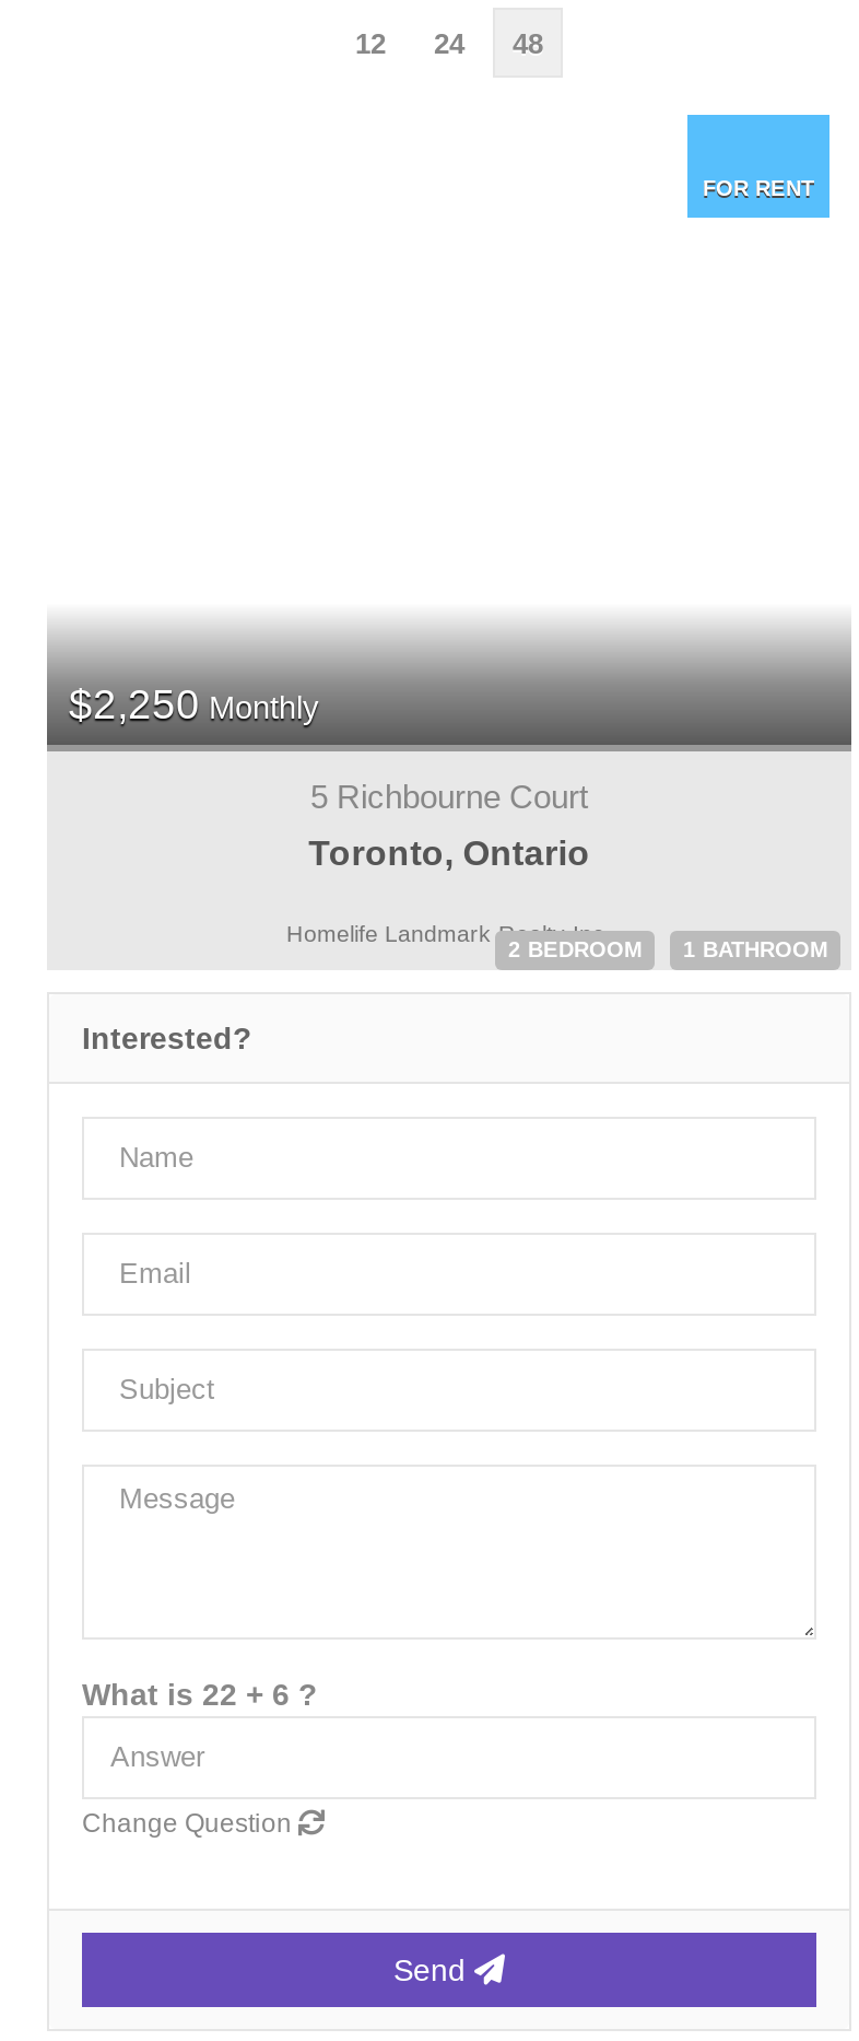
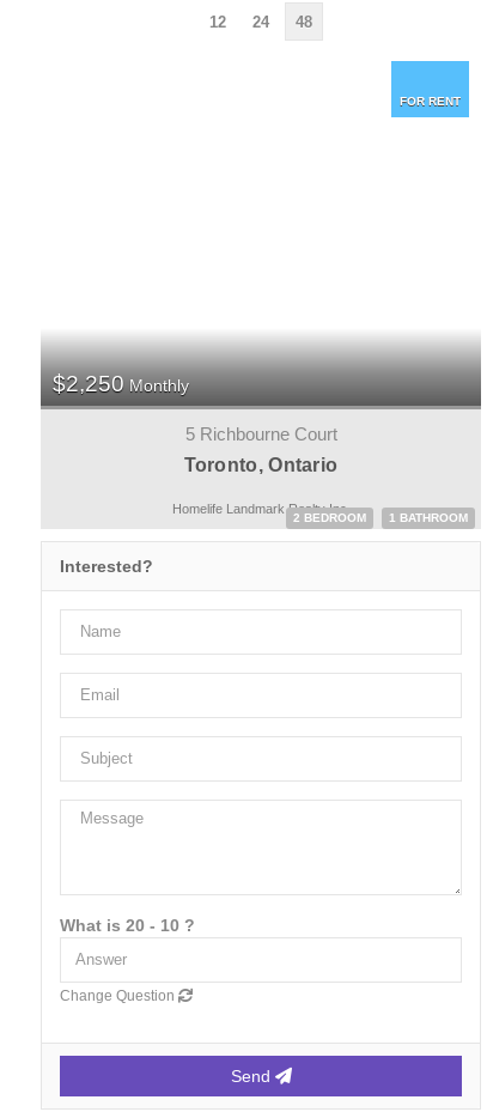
[82,1676,318,1711] What is 22 + 6 ? -> [60,915,195,934] What is 20 - 10 ?

